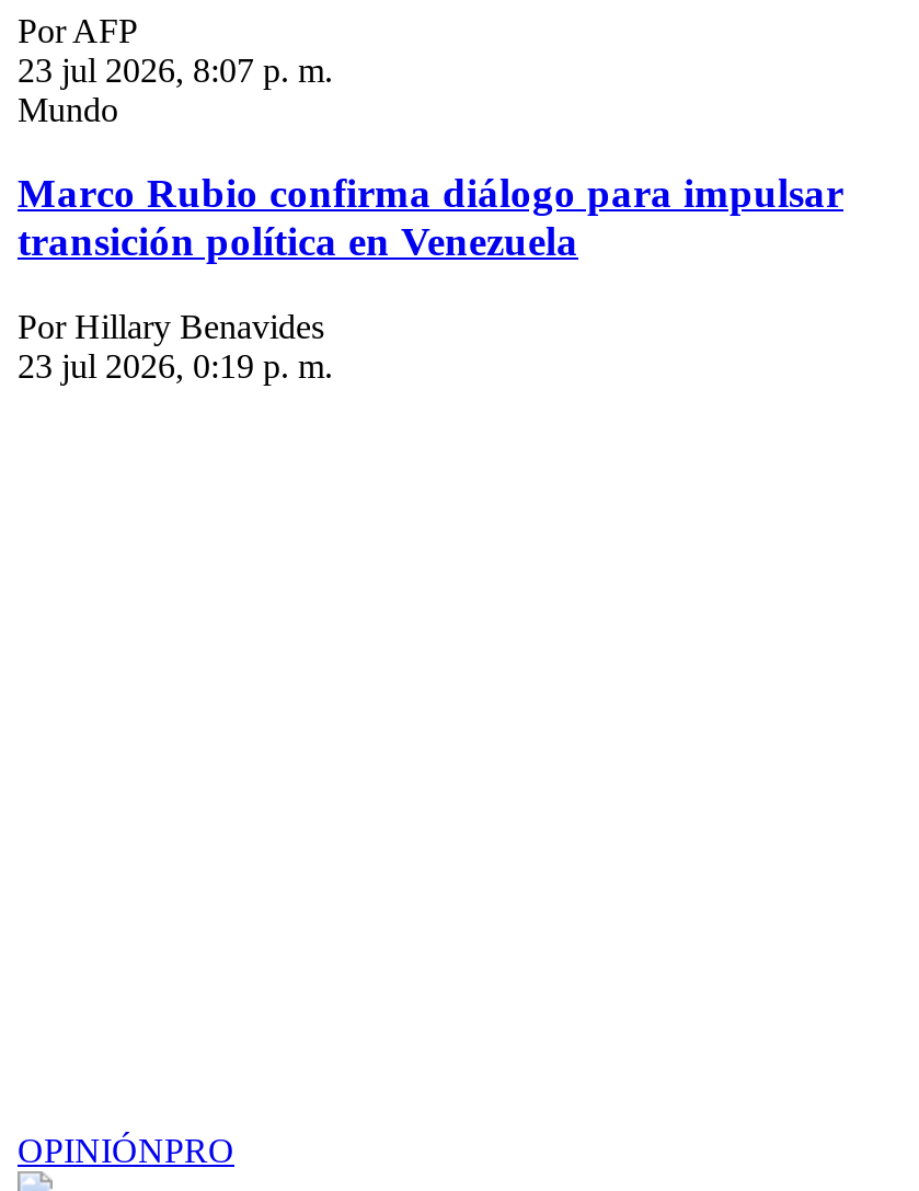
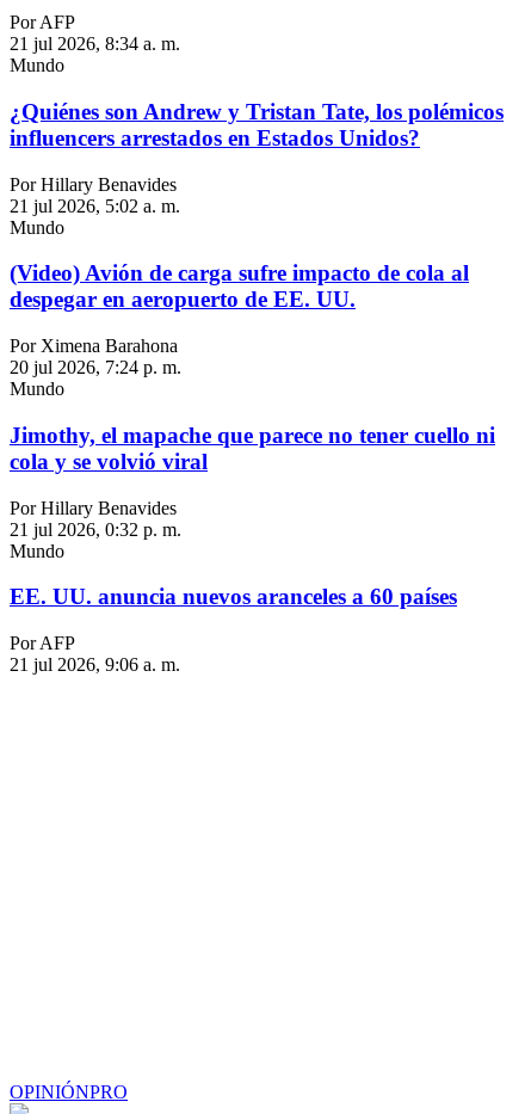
[18,51,333,88] 23 jul 2026, 8:07 p. m. -> [10,34,180,54] 21 jul 2026, 8:34 a. m.
[18,171,843,265] Marco Rubio confirma diálogo para impulsar | transición política en Venezuela -> [10,99,504,150] ¿Quiénes son Andrew y Tristan Tate, los polémicos | influencers arrestados en Estados Unidos?
[18,348,333,385] 23 jul 2026, 0:19 p. m. -> [10,195,495,675] 21 jul 2026, 5:02 a. m. | Mundo | (Video) Avión de carga sufre impacto de cola al | despegar en aeropuerto de EE. UU. | Por Ximena Barahona | 20 jul 2026, 7:24 p. m. | Mundo | Jimothy, el mapache que parece no tener cuello ni | cola y se volvió viral | Por Hillary Benavides | 21 jul 2026, 0:32 p. m. | Mundo | EE. UU. anuncia nuevos aranceles a 60 países | Por AFP | 21 jul 2026, 9:06 a. m.

